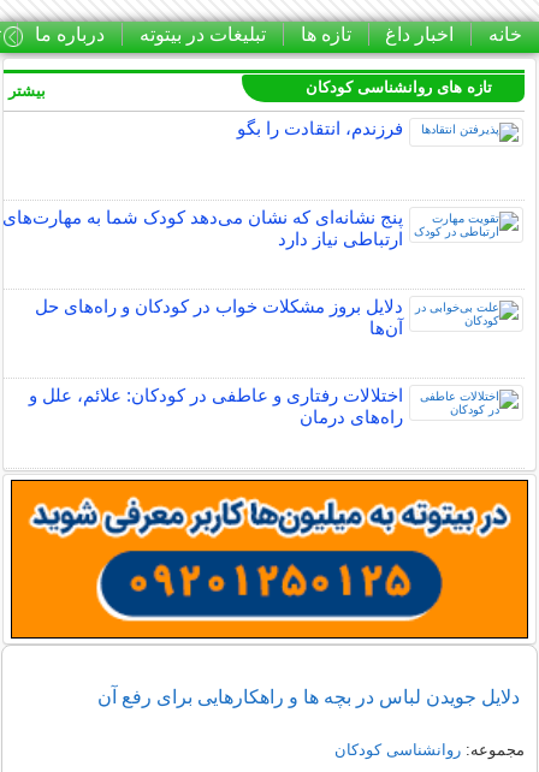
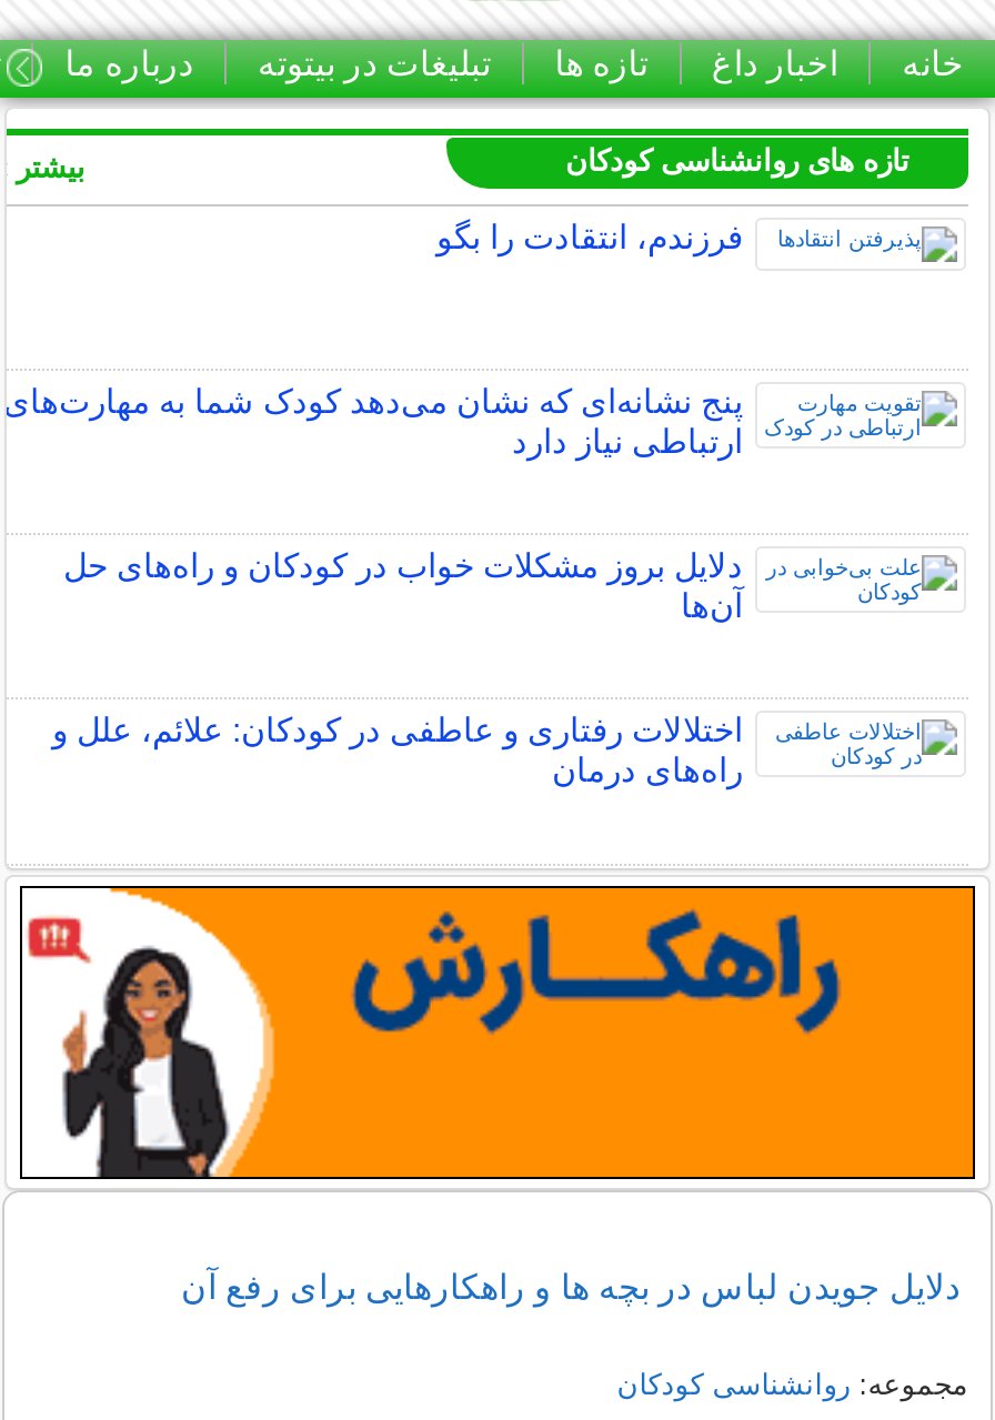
[11,480,513,639] [image] -> [20,886,944,1179] [image]

